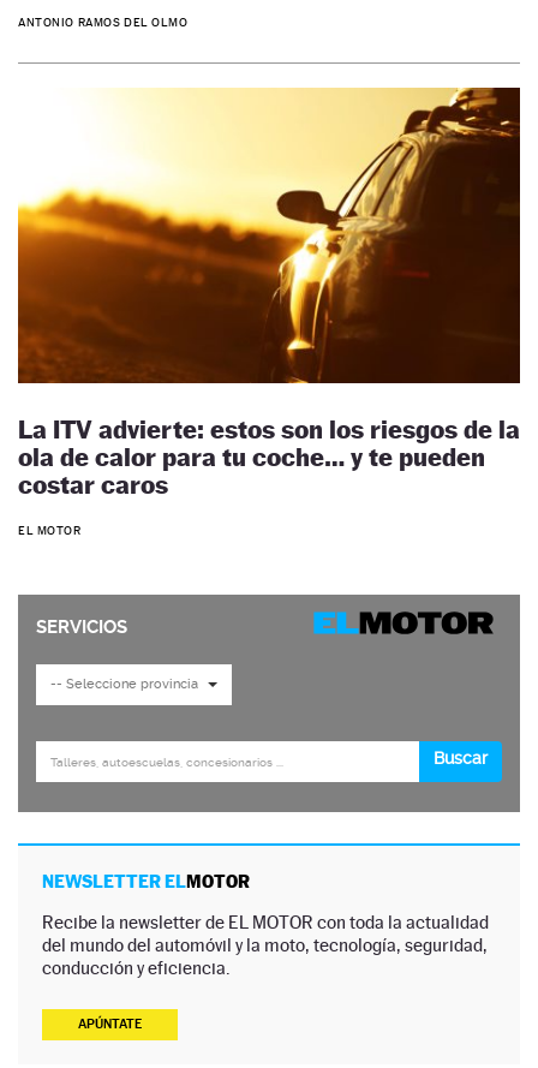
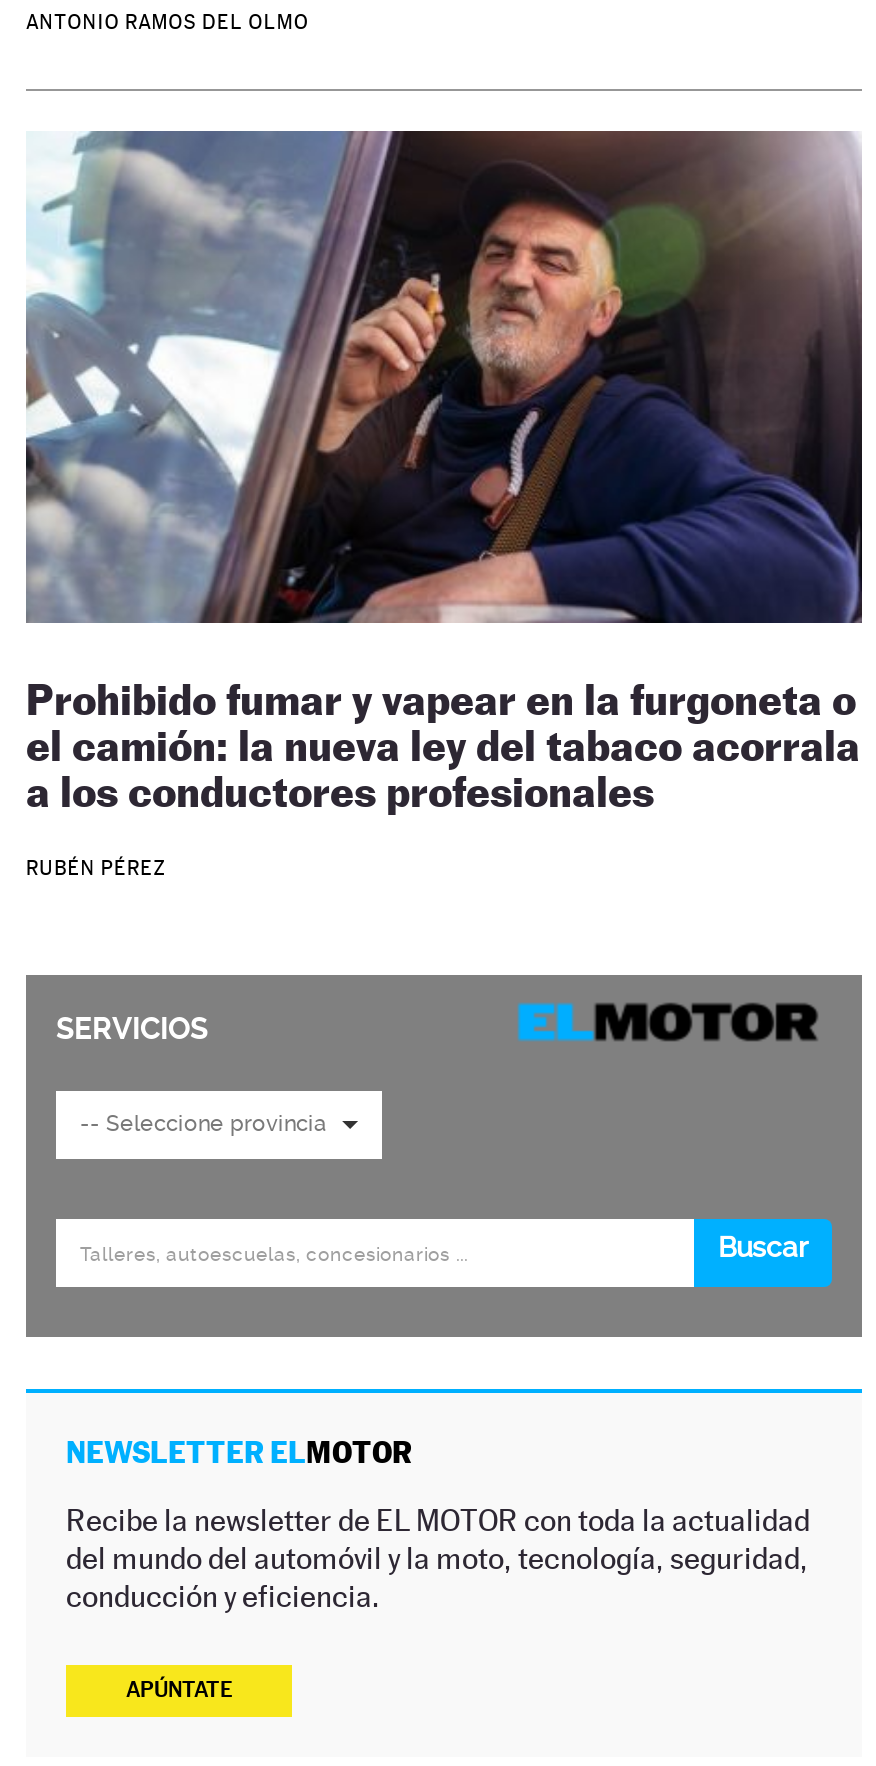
[17,86,521,500] [image] | La ITV advierte: estos son los riesgos de la | ola de calor para tu coche… y te pueden | costar caros -> [24,129,864,817] [image] | Prohibido fumar y vapear en la furgoneta o | el camión: la nueva ley del tabaco acorrala | a los conductores profesionales
[18,524,81,537] EL MOTOR -> [26,858,167,880] RUBÉN PÉREZ

